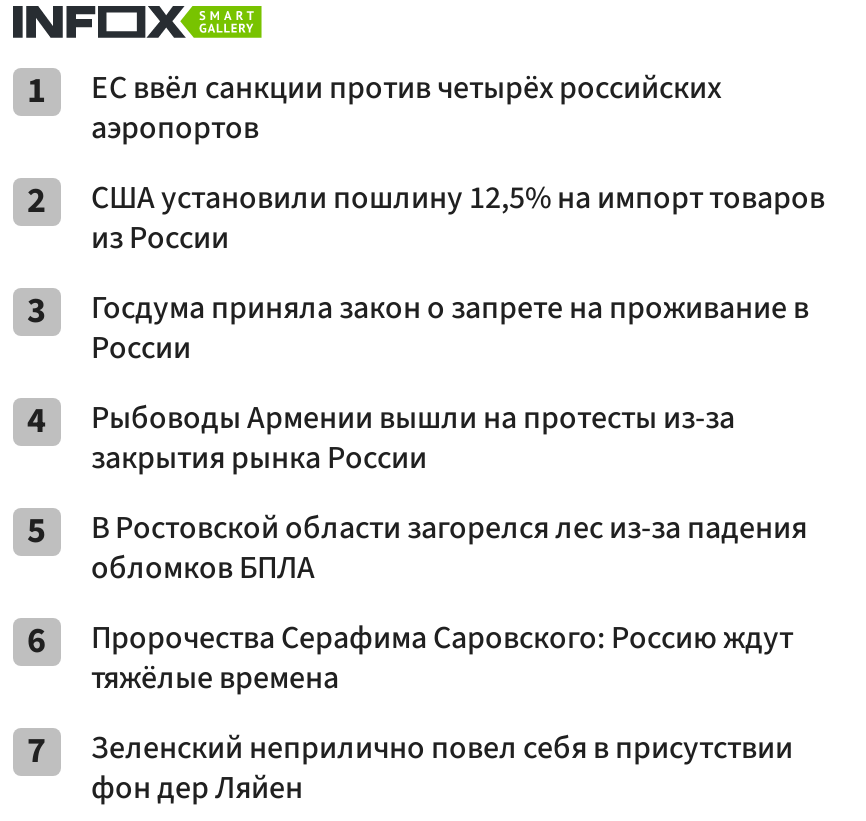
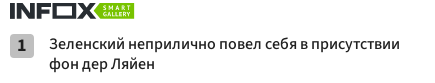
[27,66,825,776] ЕС ввёл санкции против четырёх российских | аэропортов | 2 | США установили пошлину 12,5% на импорт товаров | из России | 3 | Госдума приняла закон о запрете на проживание в | России | 4 | Рыбоводы Армении вышли на протесты из-за | закрытия рынка России | 5 | В Ростовской области загорелся лес из-за падения | обломков БПЛА | 6 | Пророчества Серафима Саровского: Россию ждут | тяжёлые времена | 7 -> none

